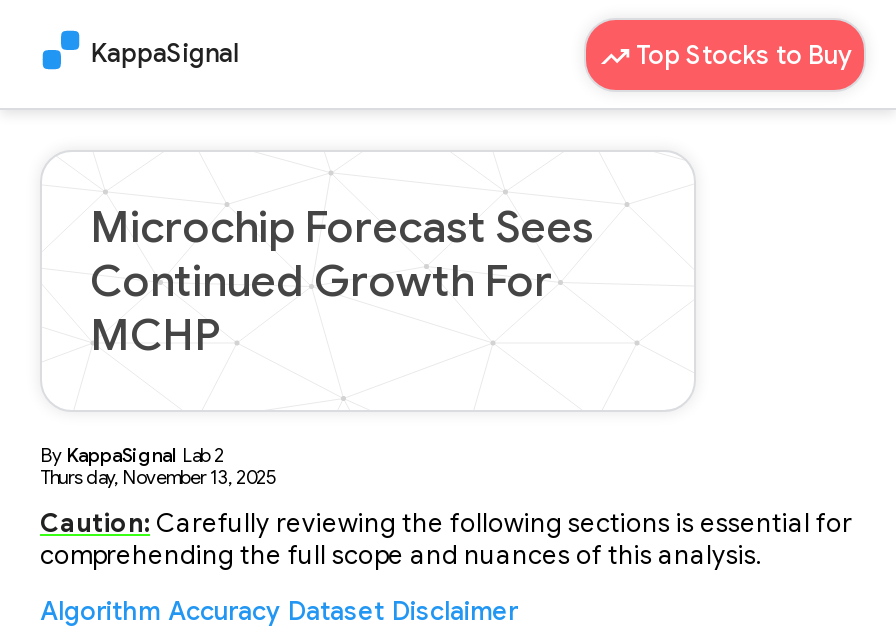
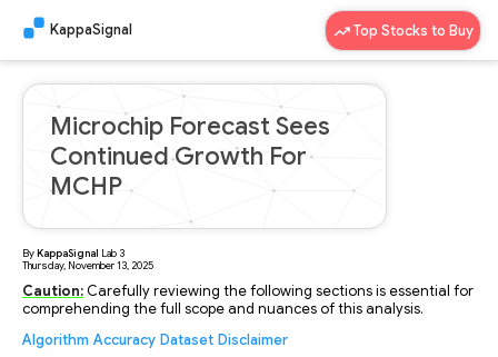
[40,444,224,468] By KappaSignal Lab2 -> [22,247,124,260] By KappaSignal Lab3

